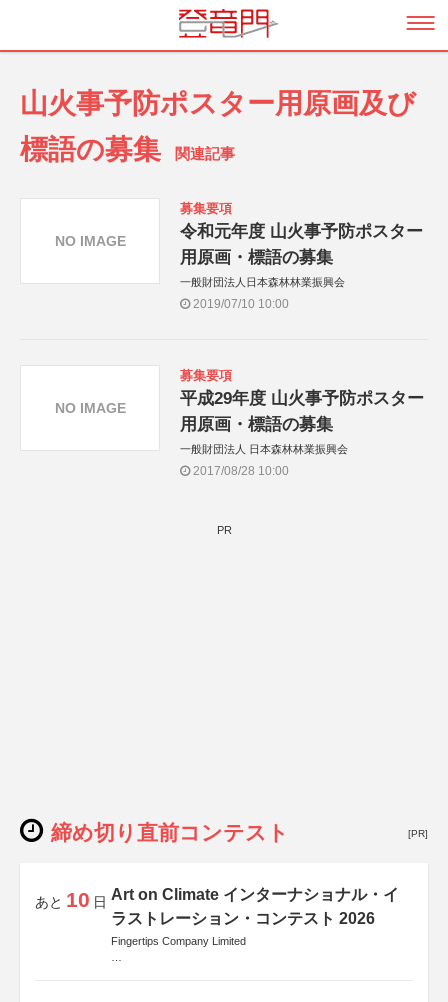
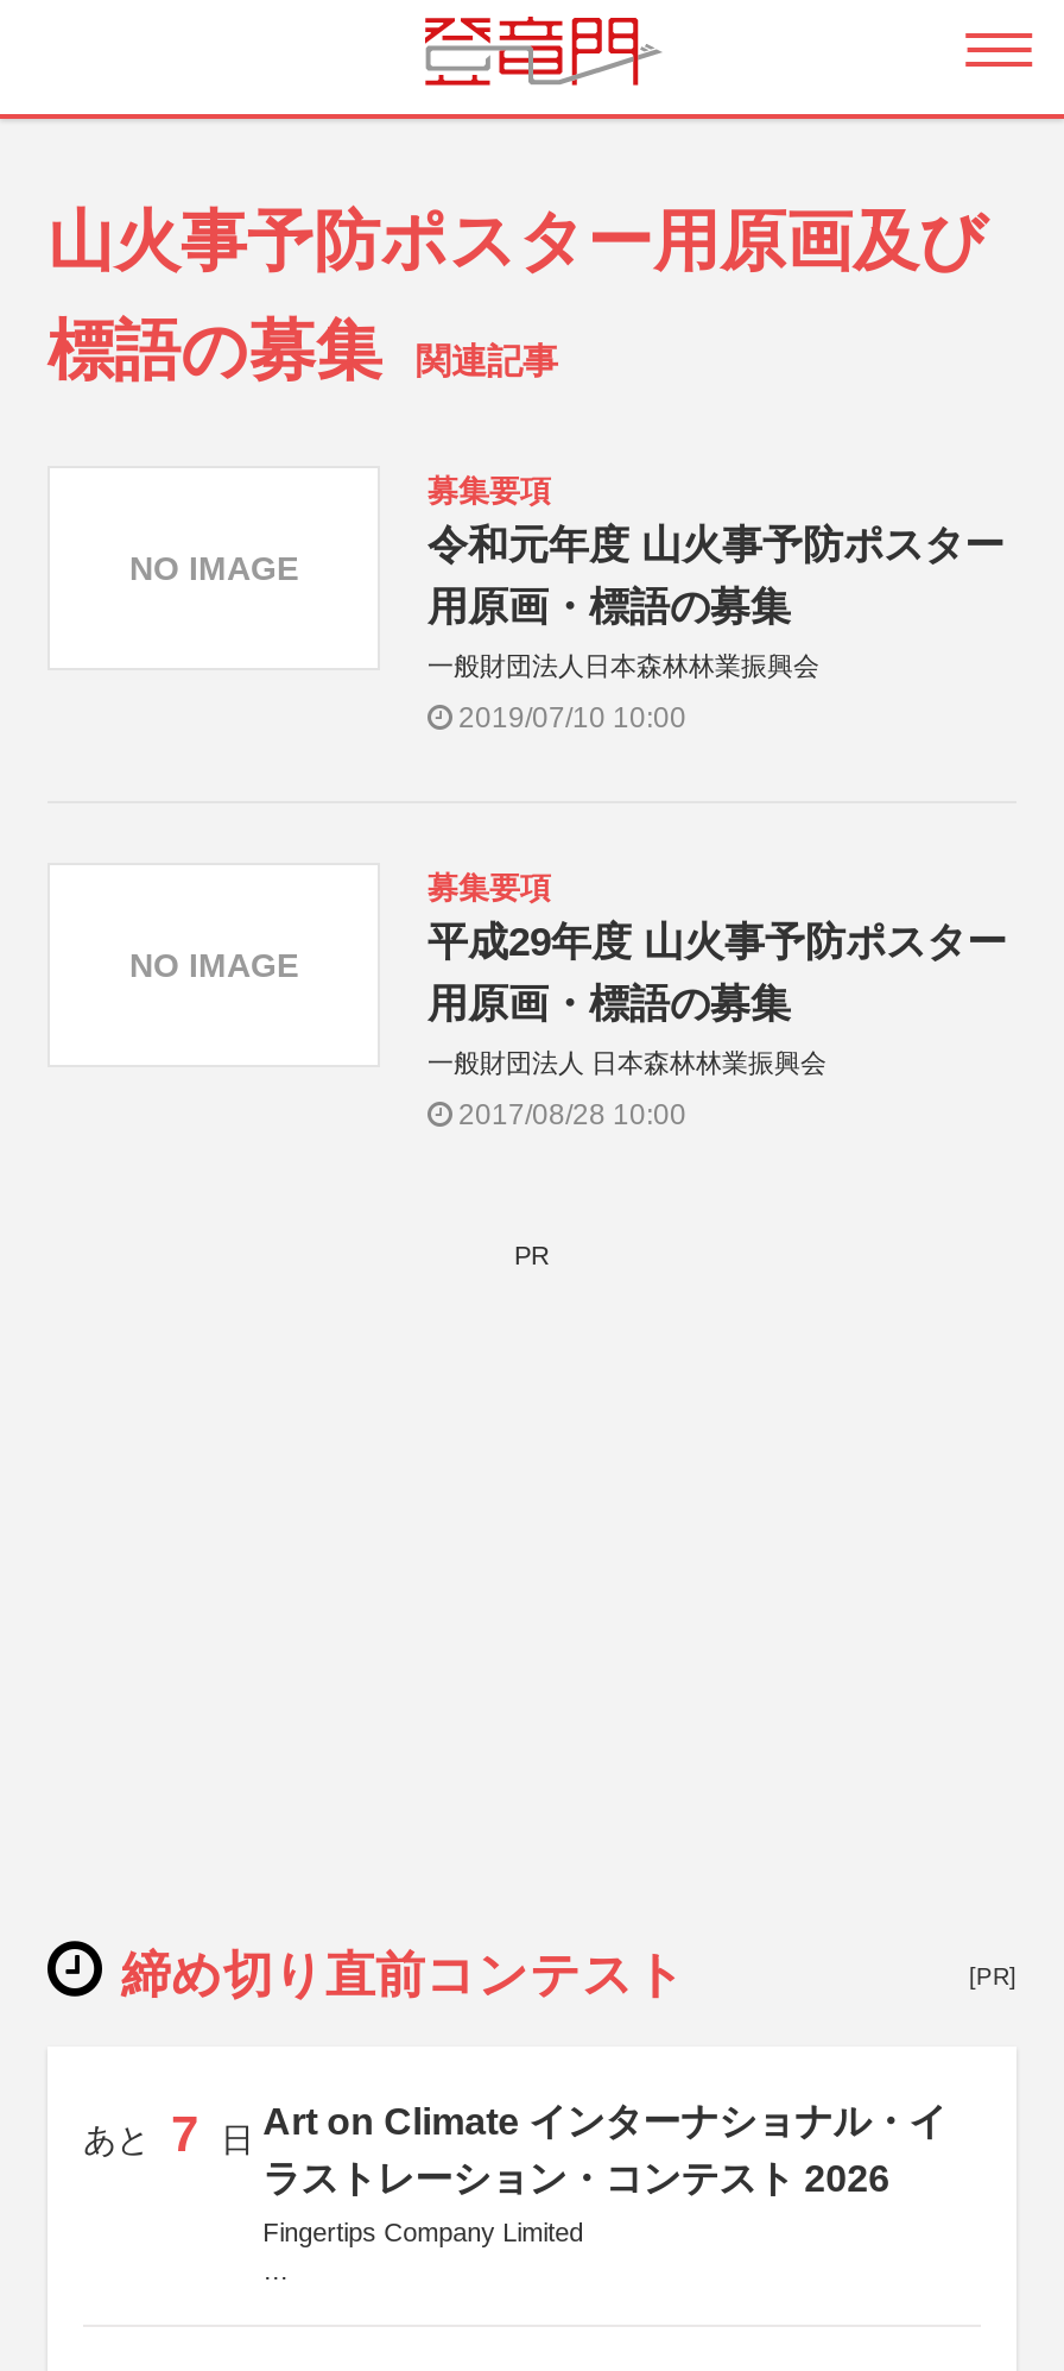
[35,886,399,911] あと 10 日 Art on Climate インターナショナル・イ -> [83,2101,947,2161] あと 7 日 Art on Climate インターナショナル・イ

